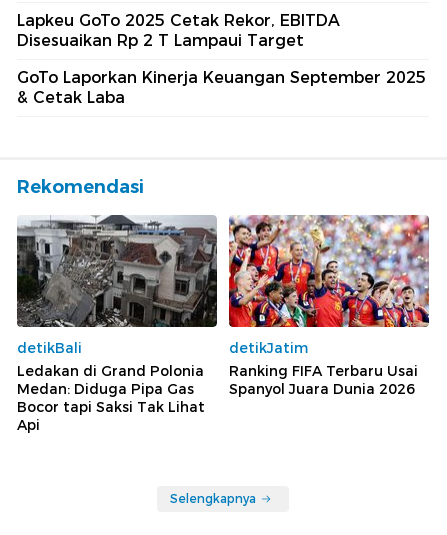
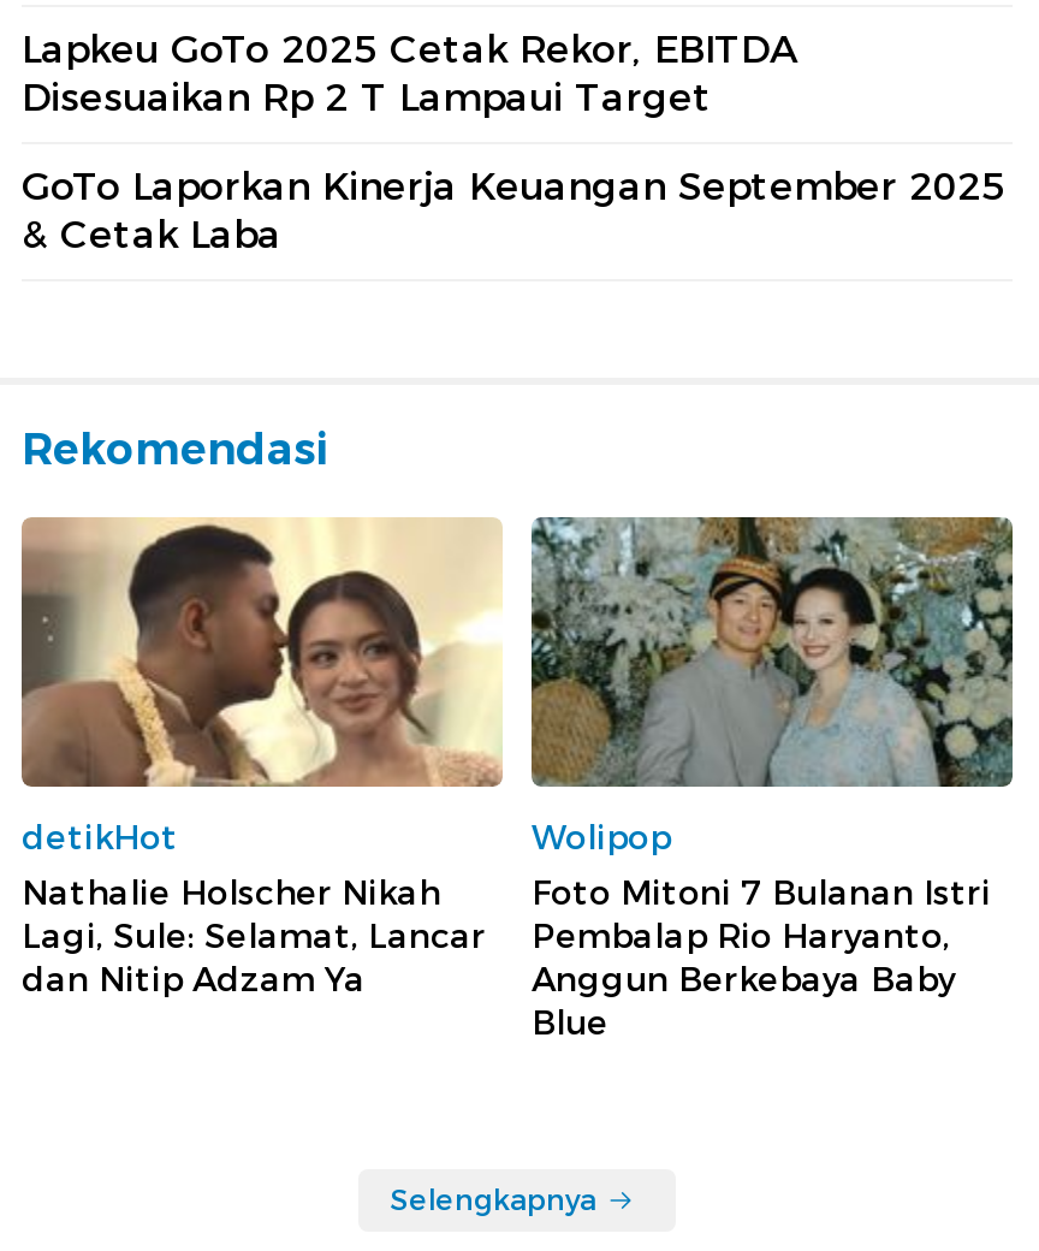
[16,214,218,434] [image] | detikBali | Ledakan di Grand Polonia | Medan: Diduga Pipa Gas | Bocor tapi Saksi Tak Lihat | Api -> [19,517,503,1001] [image] | detikHot | Nathalie Holscher Nikah | Lagi, Sule: Selamat, Lancar | dan Nitip Adzam Ya
[228,215,430,398] [image] | detikJatim | Ranking FIFA Terbaru Usai | Spanyol Juara Dunia 2026 -> [529,515,1015,1045] [image] | Wolipop | Foto Mitoni 7 Bulanan Istri | Pembalap Rio Haryanto, | Anggun Berkebaya Baby | Blue

